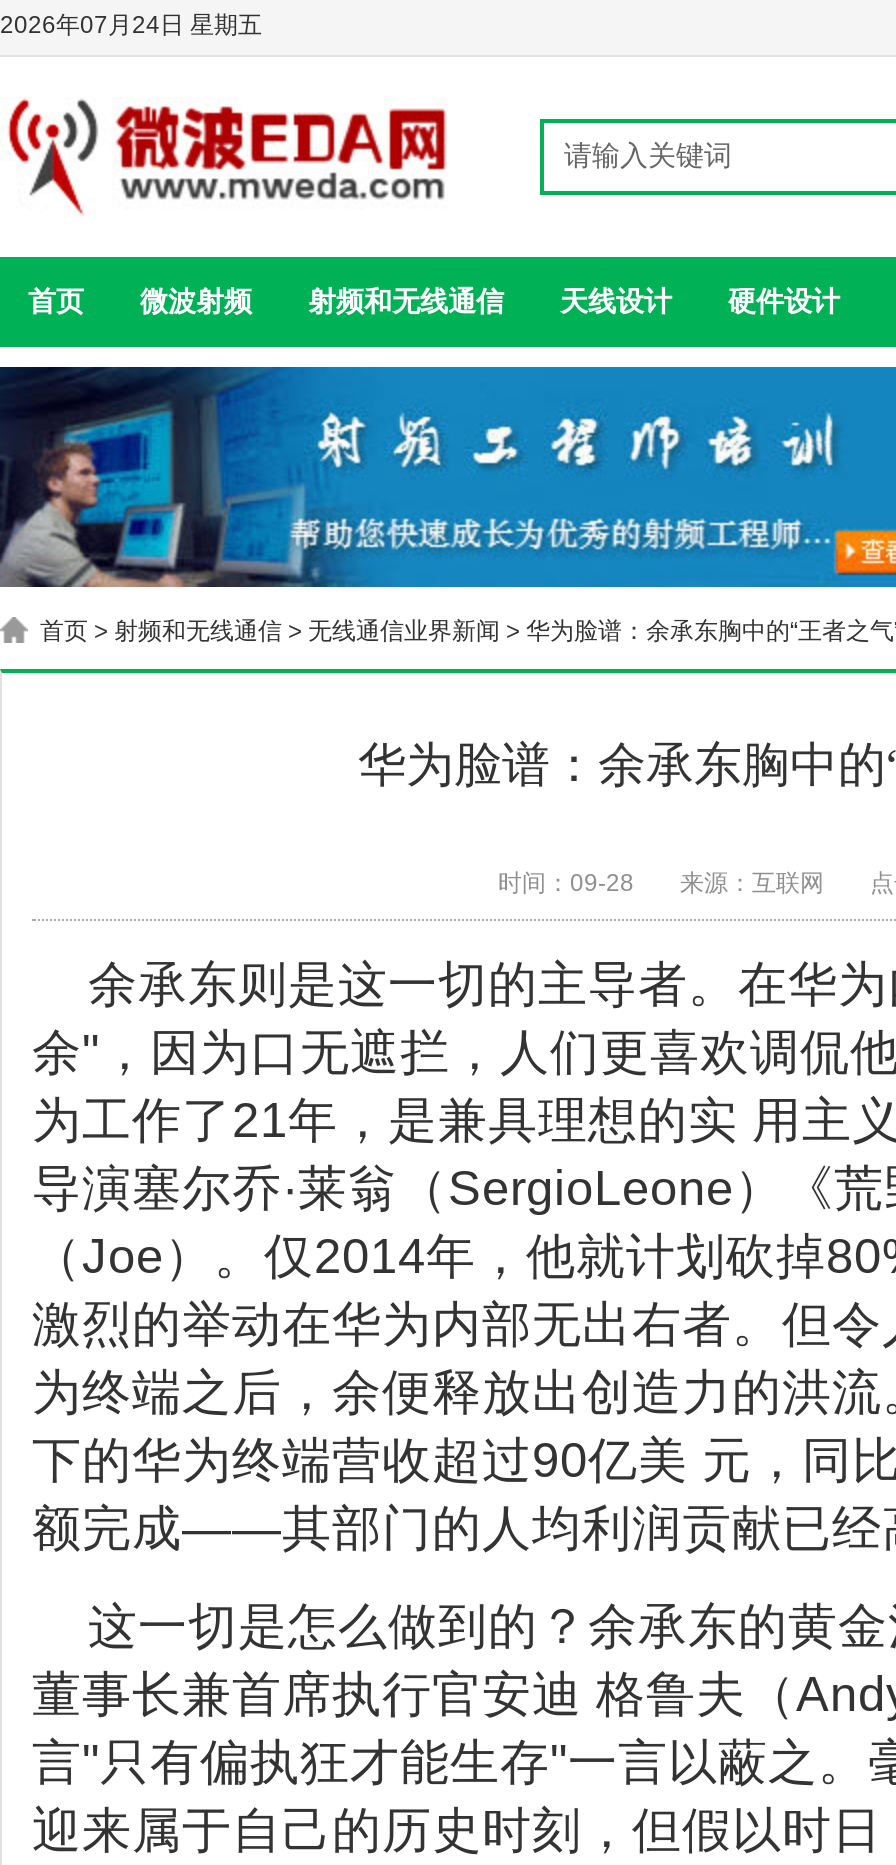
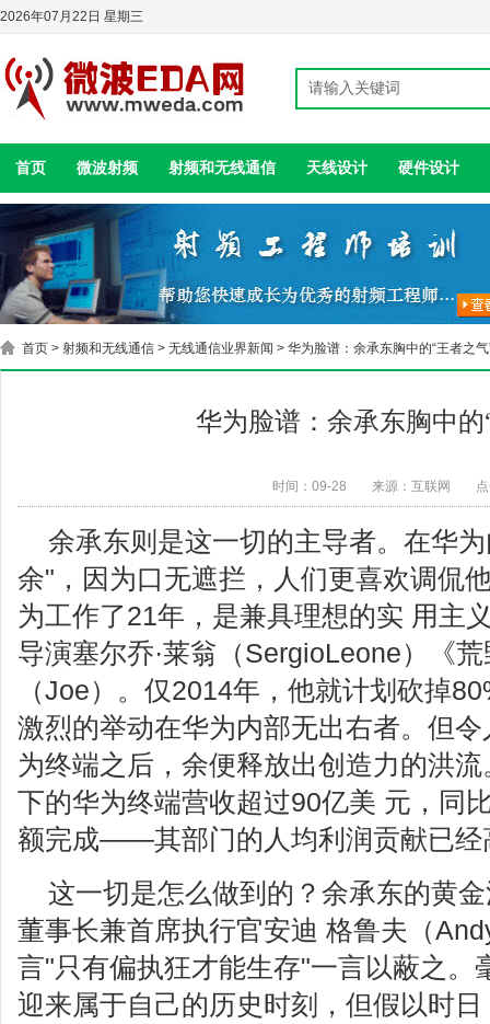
[0,11,262,39] 2026年07月24日 星期五 -> [0,9,143,24] 2026年07月22日 星期三

